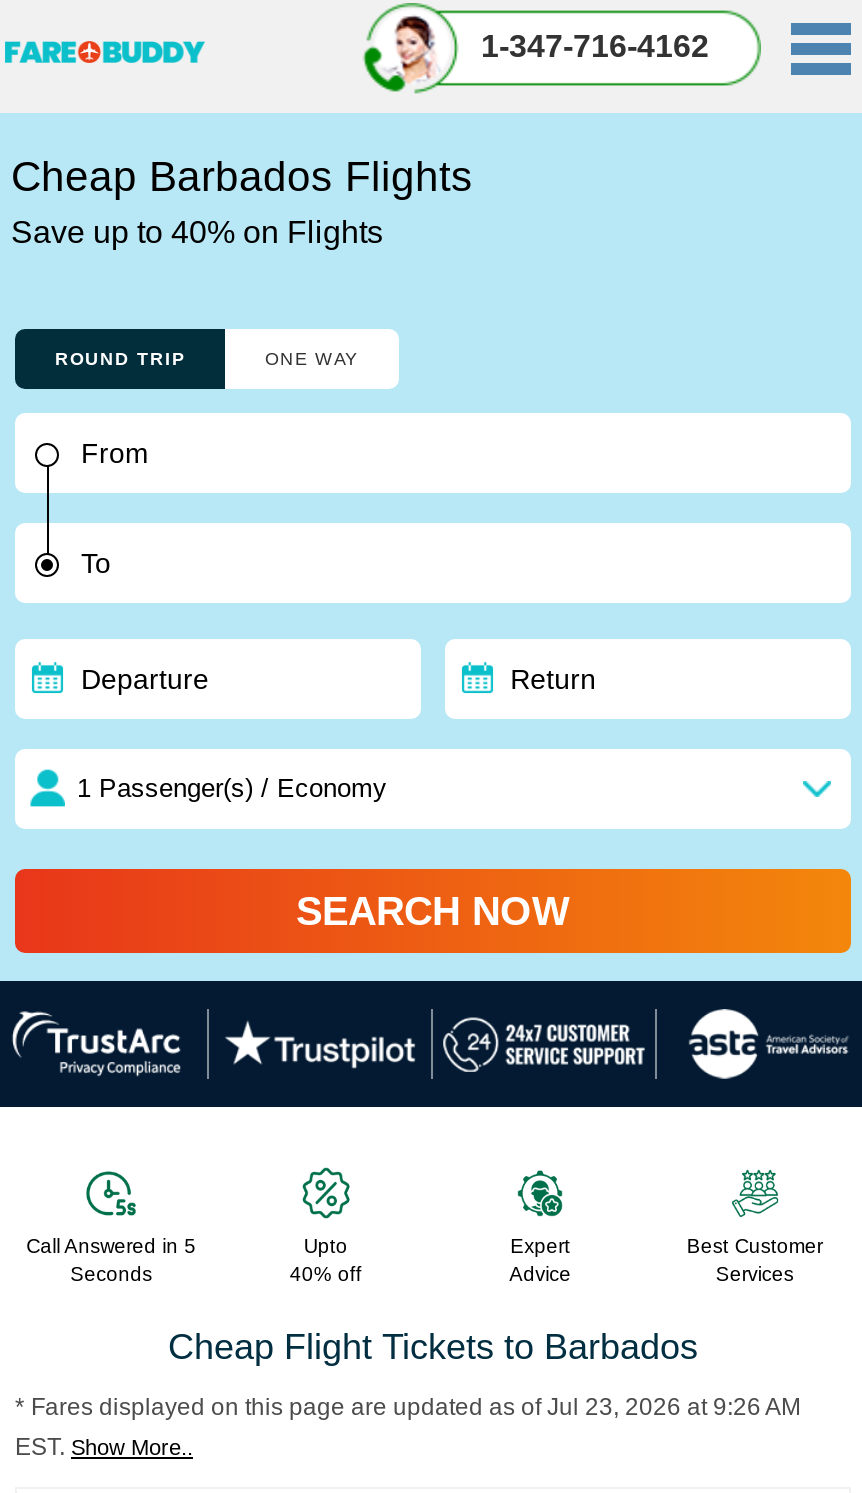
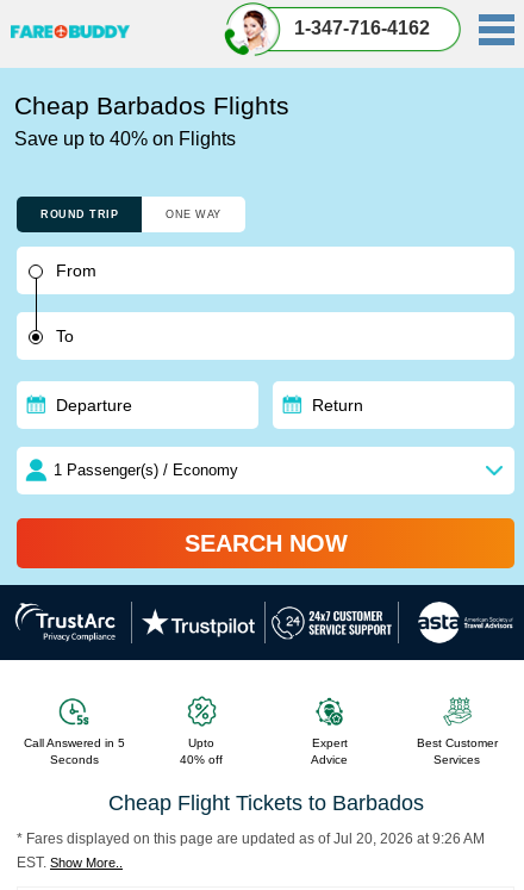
[15,1393,801,1421] * Fares displayed on this page are updated as of Jul 23, 2026 at 9:26 AM -> [17,831,485,847] * Fares displayed on this page are updated as of Jul 20, 2026 at 9:26 AM

